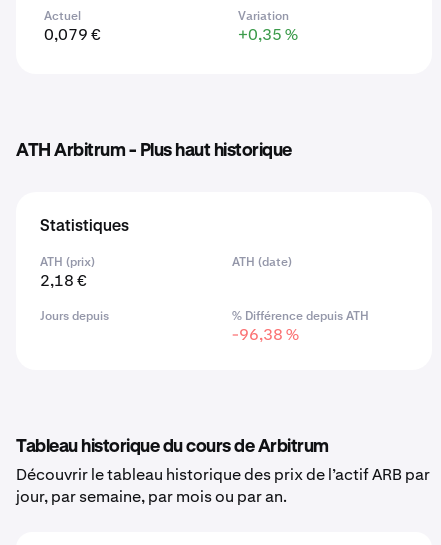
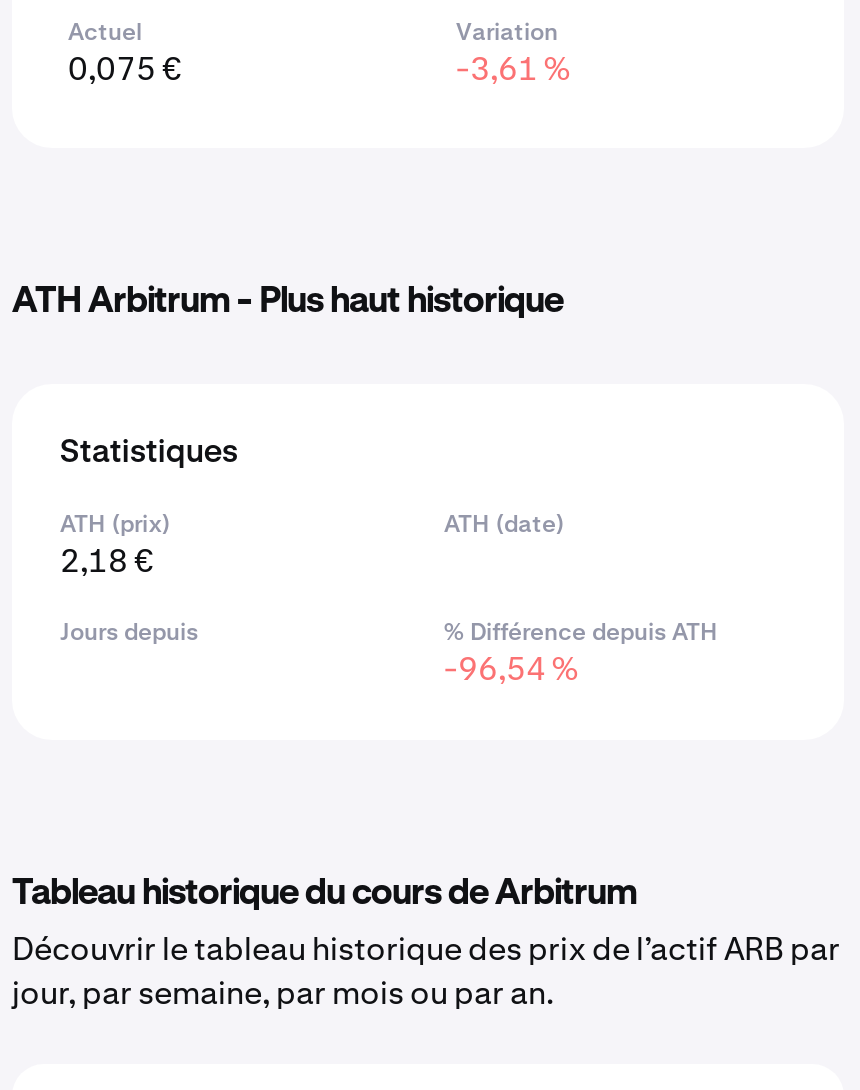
[44,24,101,45] 0,079 € -> [68,48,182,90] 0,075 €
[238,24,298,45] +0,35 % -> [456,48,570,90] -3,61 %
[232,324,299,345] -96,38 % -> [444,648,578,690] -96,54 %

